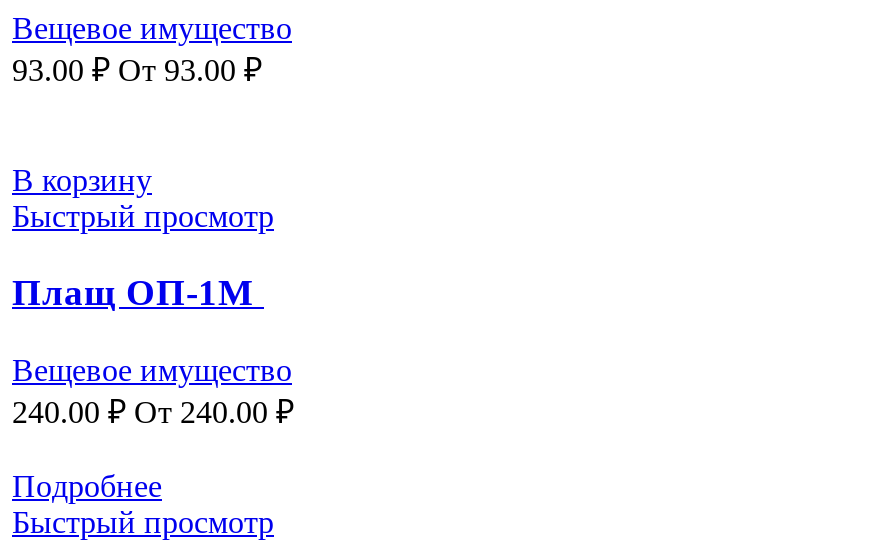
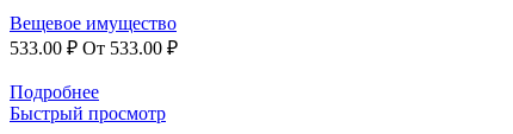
[12,52,294,429] 93.00 ₽ От 93.00 ₽ | В корзину | Быстрый просмотр | Плащ ОП-1М | Вещевое имущество | 240.00 ₽ От 240.00 ₽ -> [10,37,178,58] 533.00 ₽ От 533.00 ₽

